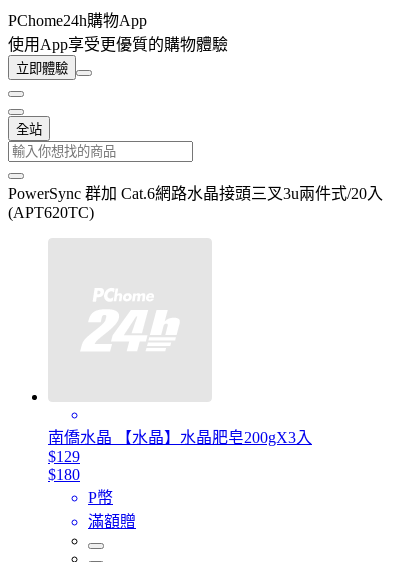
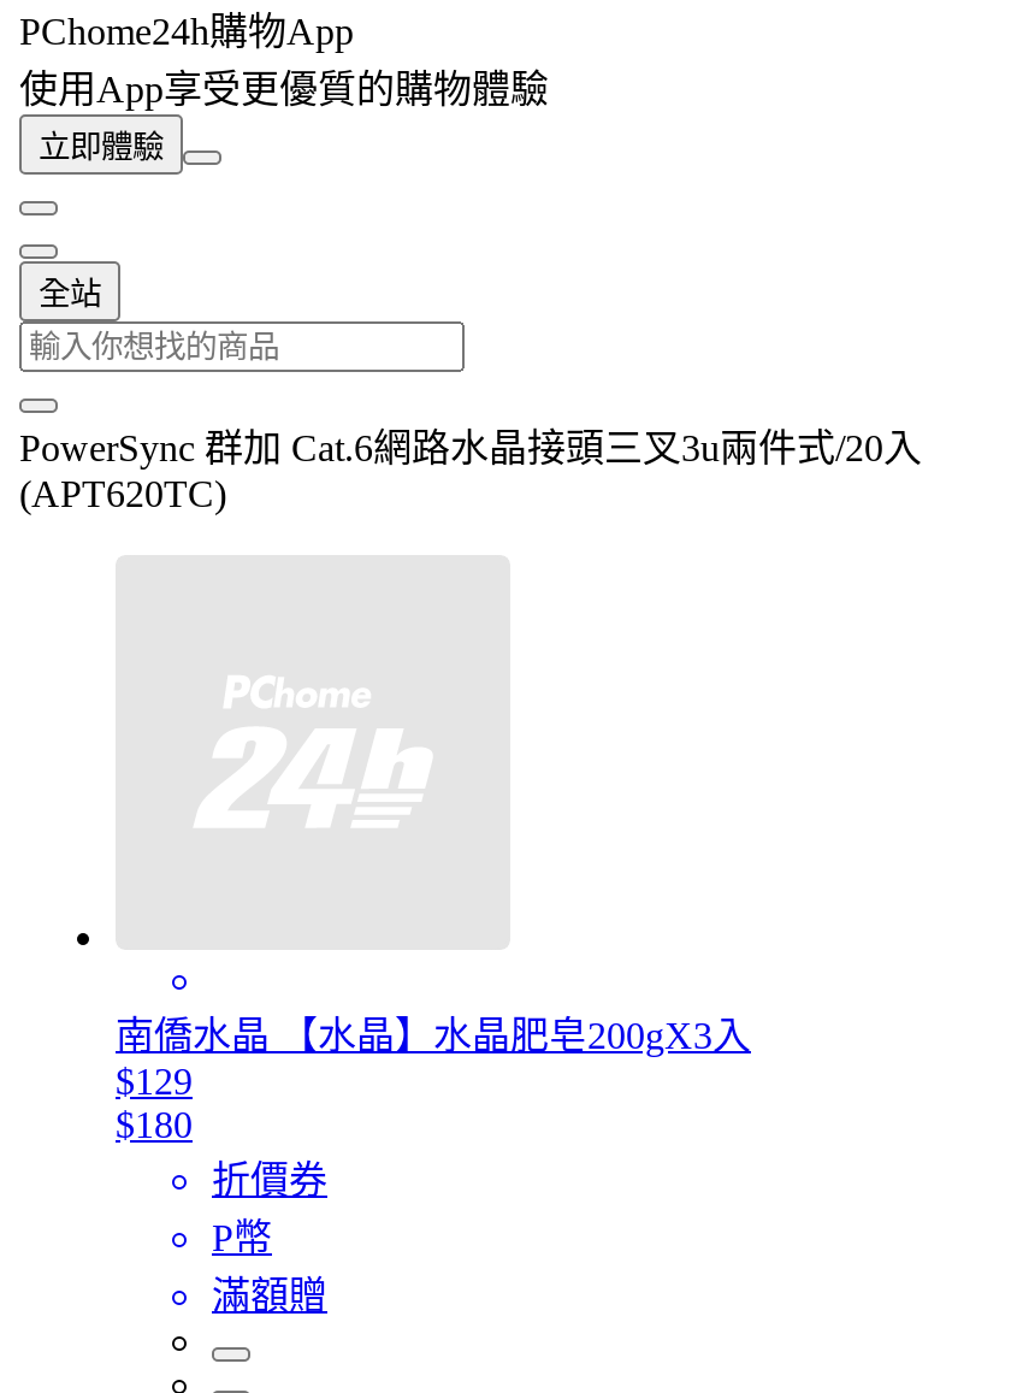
none -> [212,1159,327,1200] 折價券

